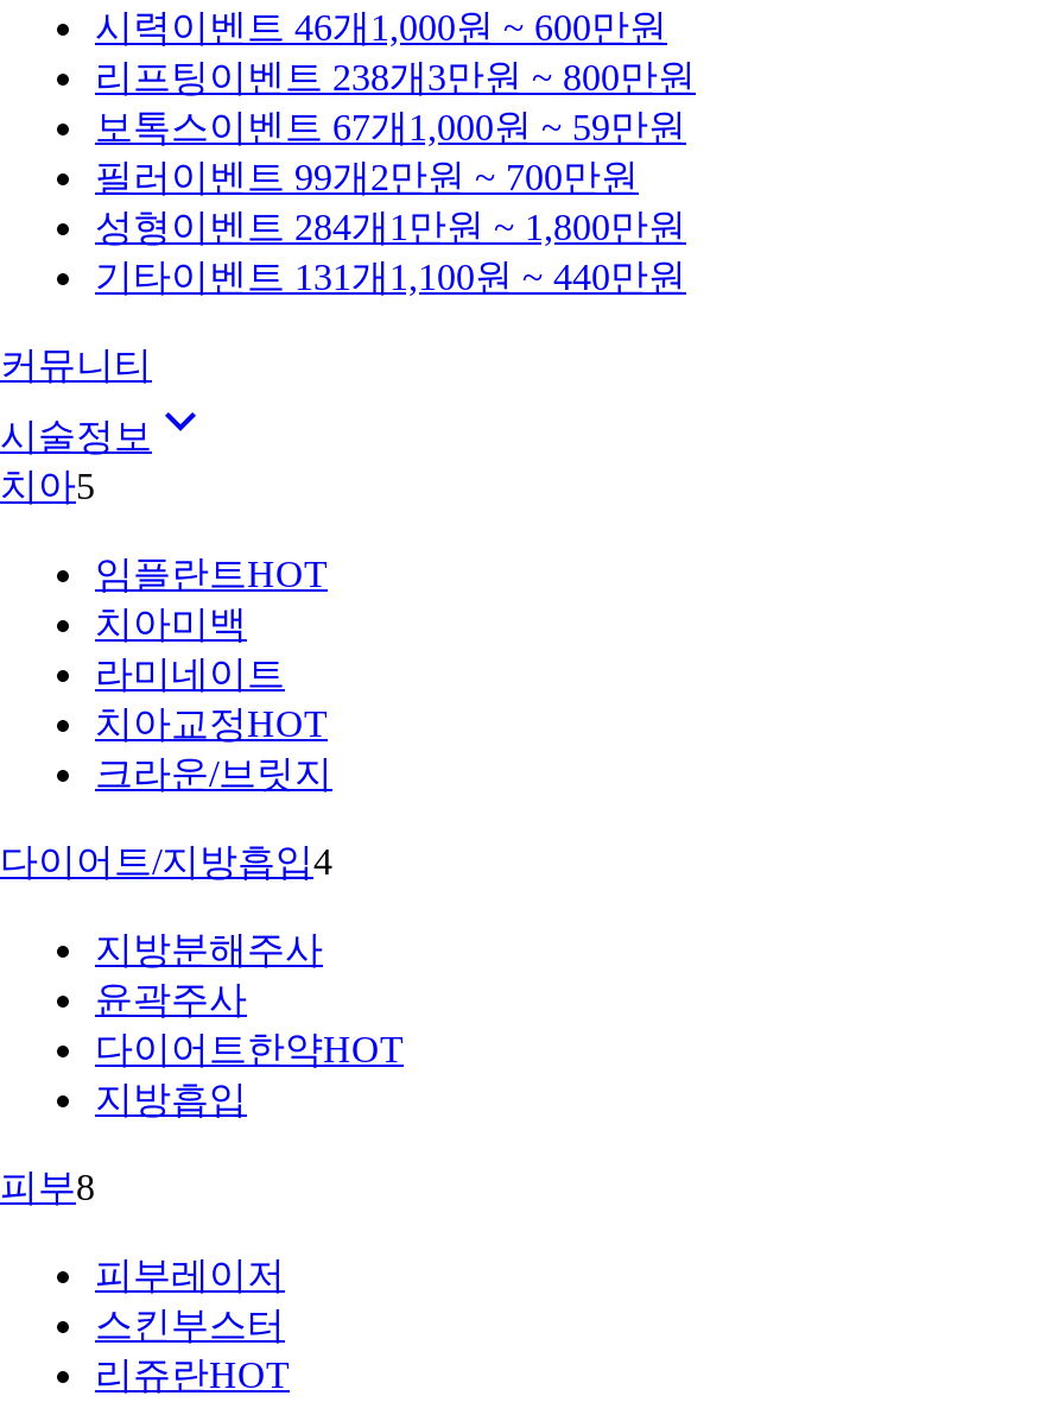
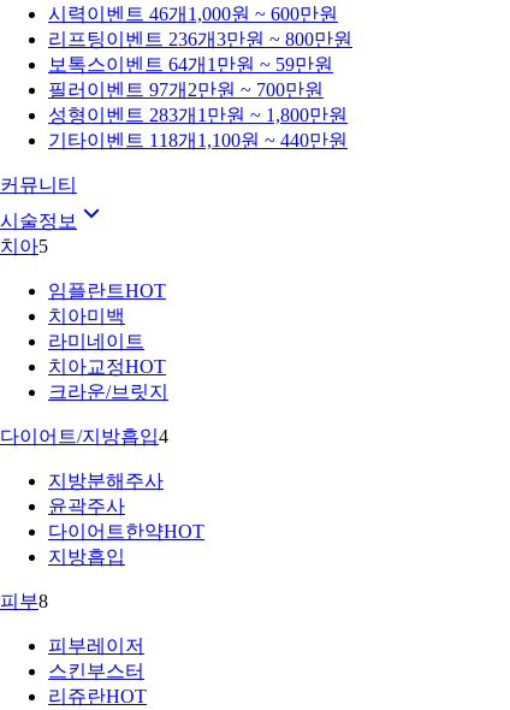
[95,57,696,97] 리프팅 이벤트 238개3만원 ~ 800만원 -> [48,29,352,49] 리프팅 이벤트 236개3만원 ~ 800만원
[95,107,686,147] 보톡스 이벤트 67개 1,000원 ~ 59만원 -> [48,54,333,75] 보톡스 이벤트 64개 1만원 ~ 59만원
[95,157,639,197] 필러 이벤트 99개2만원 ~ 700만원 -> [48,79,324,100] 필러 이벤트 97개2만원 ~ 700만원
[95,207,686,247] 성형 이벤트 284개 1만원 ~ 1,800만원 -> [48,105,348,125] 성형 이벤트 283개 1만원 ~ 1,800만원
[95,257,686,297] 기타이벤트 131개 1,100원 ~ 440만원 -> [48,130,348,150] 기타이벤트 118개 1,100원 ~ 440만원

